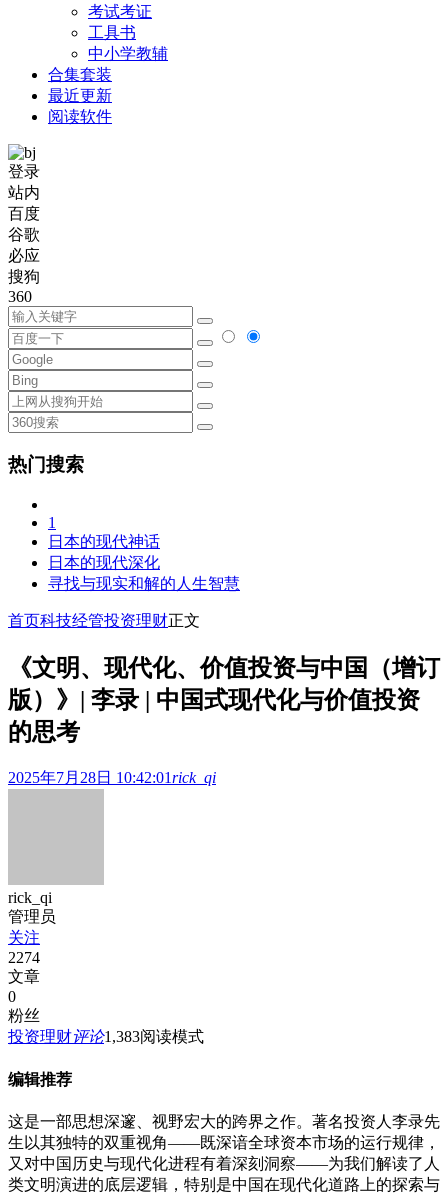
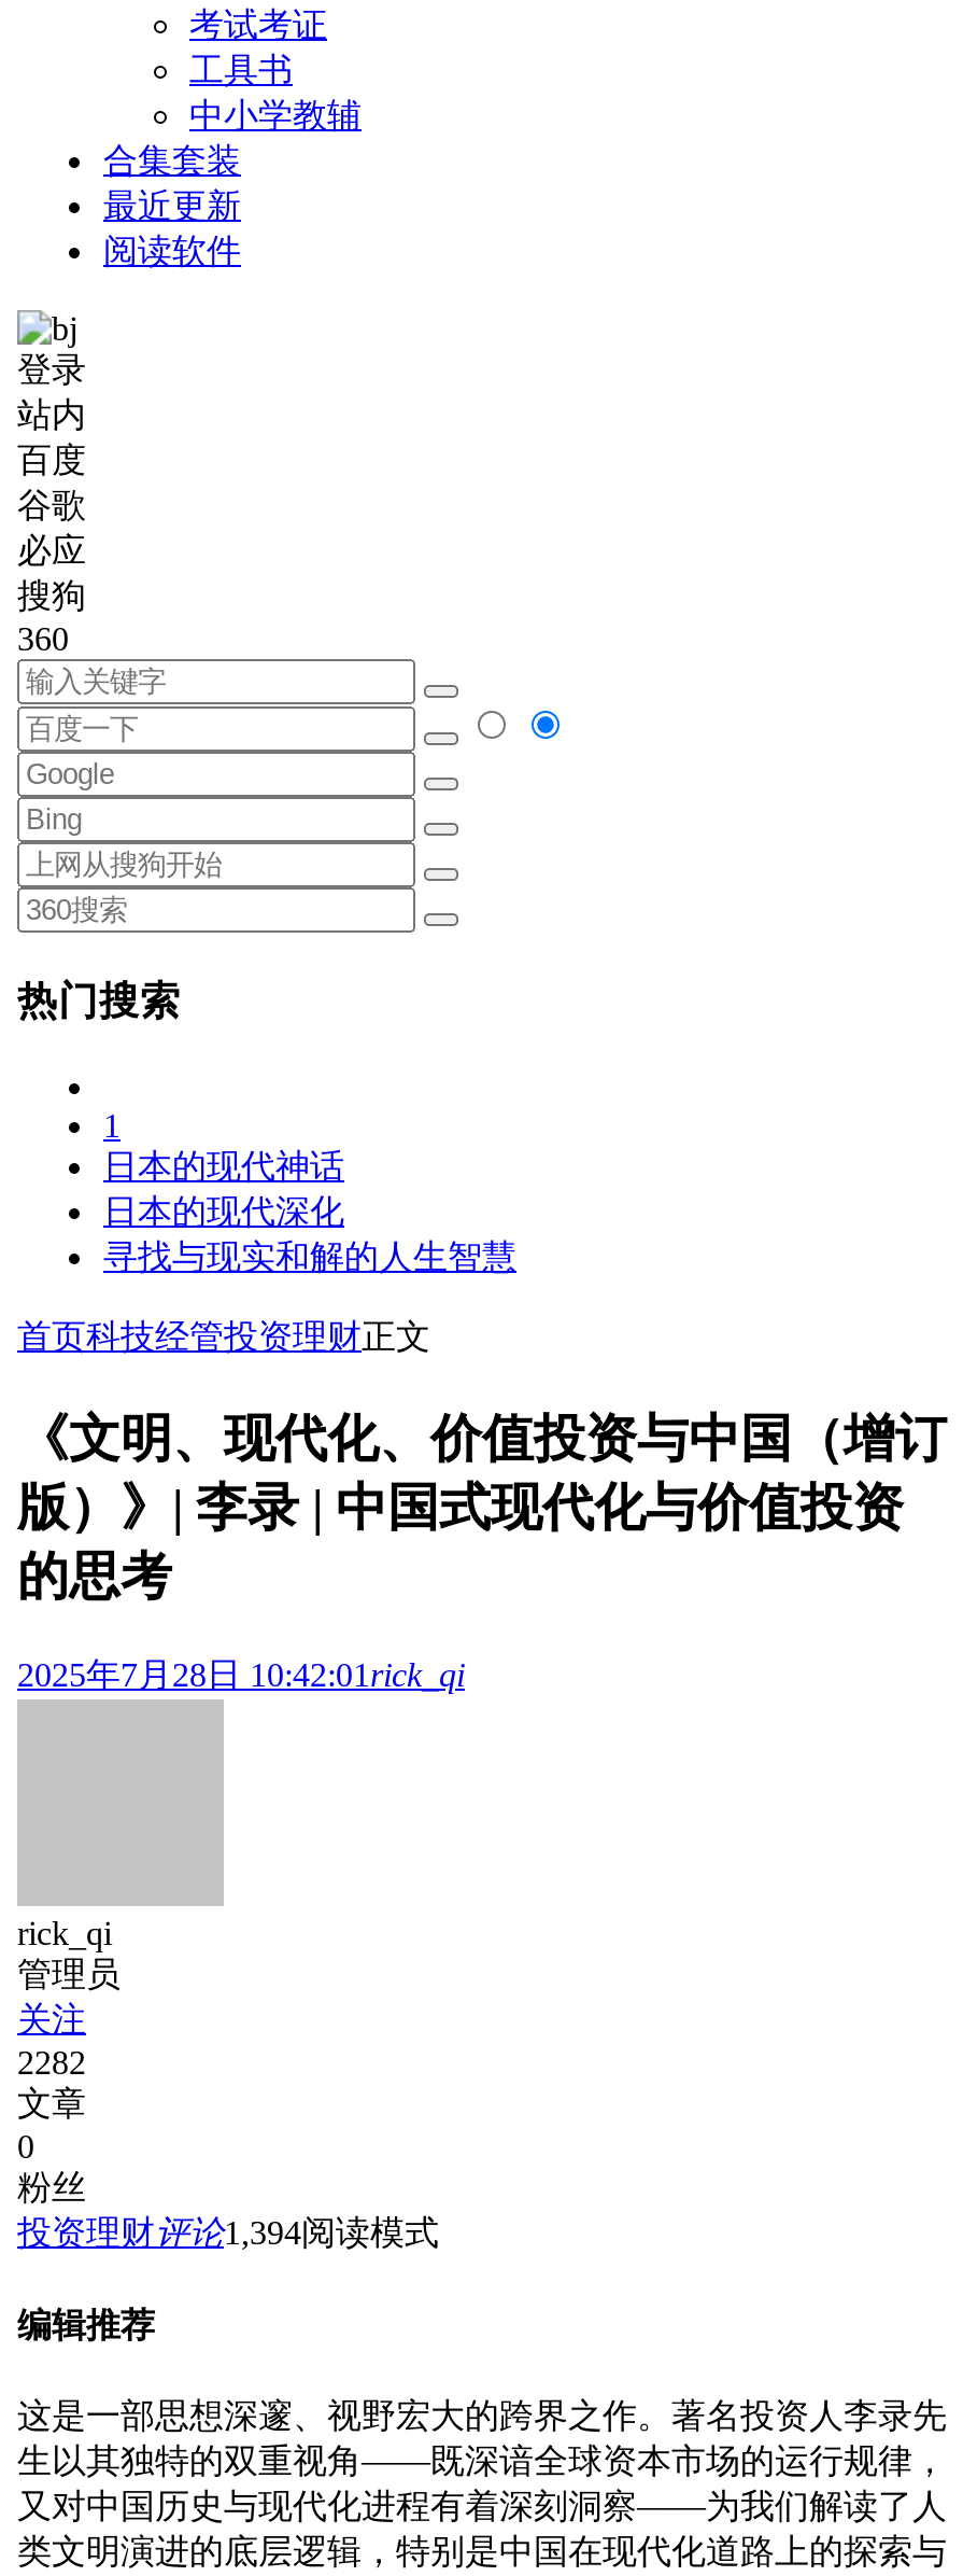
[8,949,40,966] 2274 -> [17,2044,86,2081] 2282
[8,1028,204,1045] 投资理财评论1,383阅读模式 -> [17,2215,439,2251] 投资理财评论1,394阅读模式

